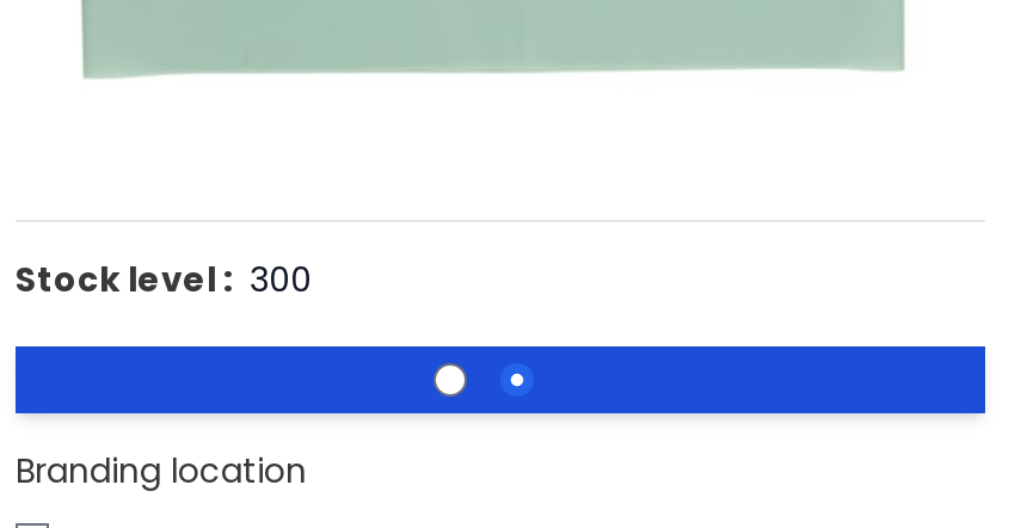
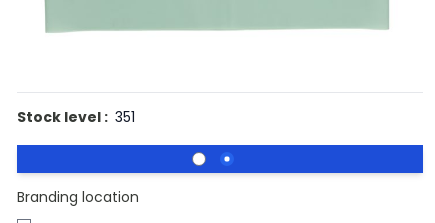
[16,254,312,302] Stock level : 300 -> [17,106,135,126] Stock level : 351

